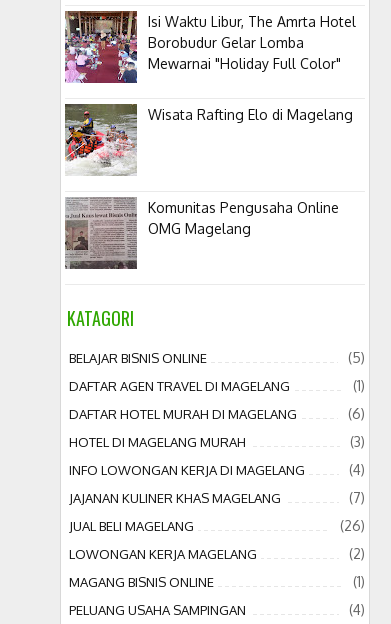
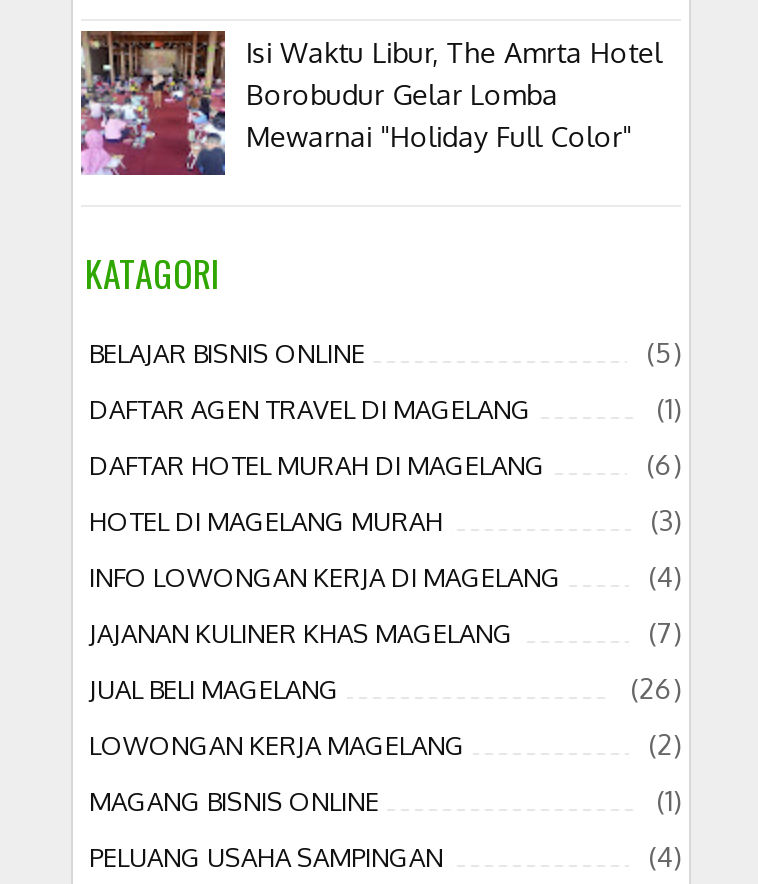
[64,103,353,176] [image] | Wisata Rafting Elo di Magelang -> none
[64,196,339,270] [image] | Komunitas Pengusaha Online | OMG Magelang -> none

